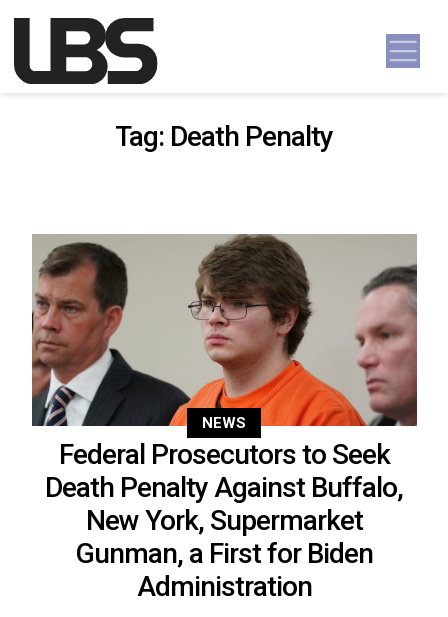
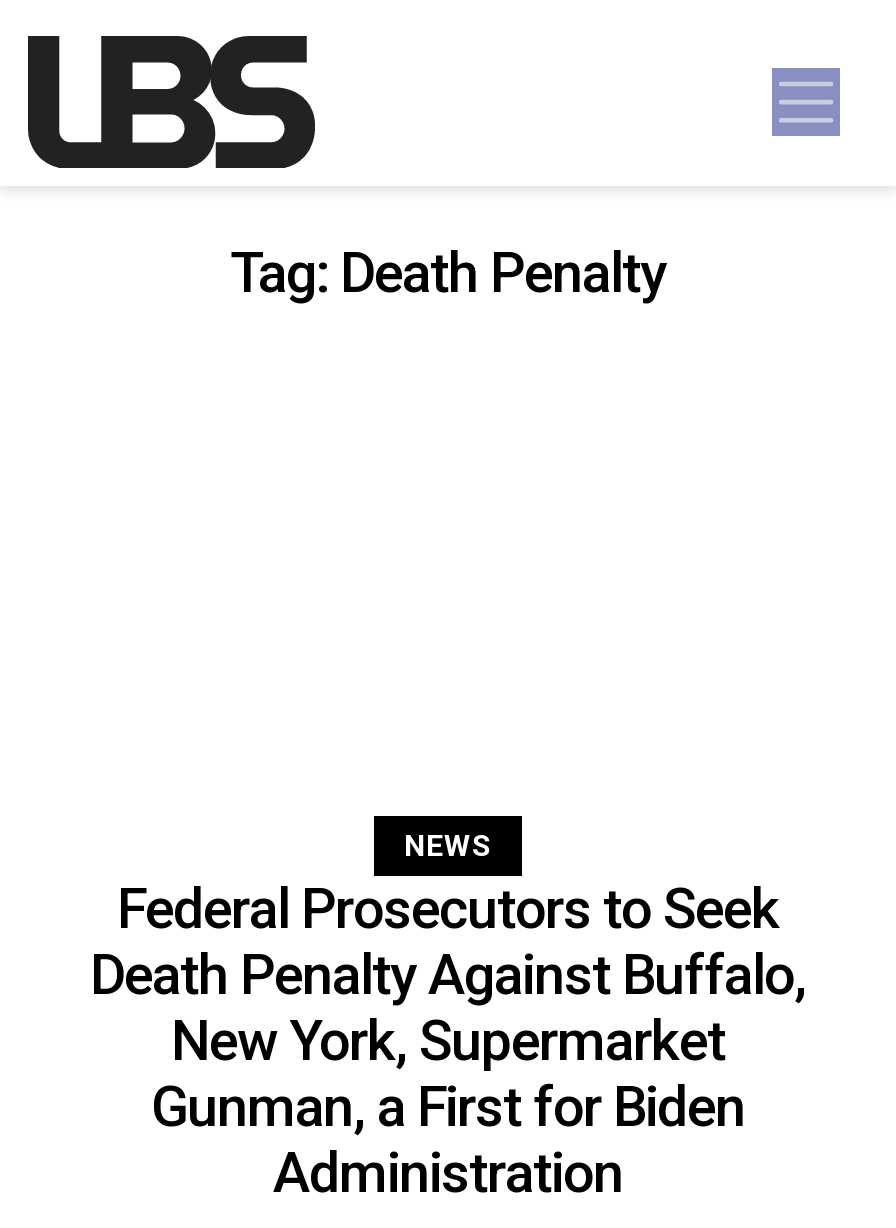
[31,233,418,427] [image] -> none

